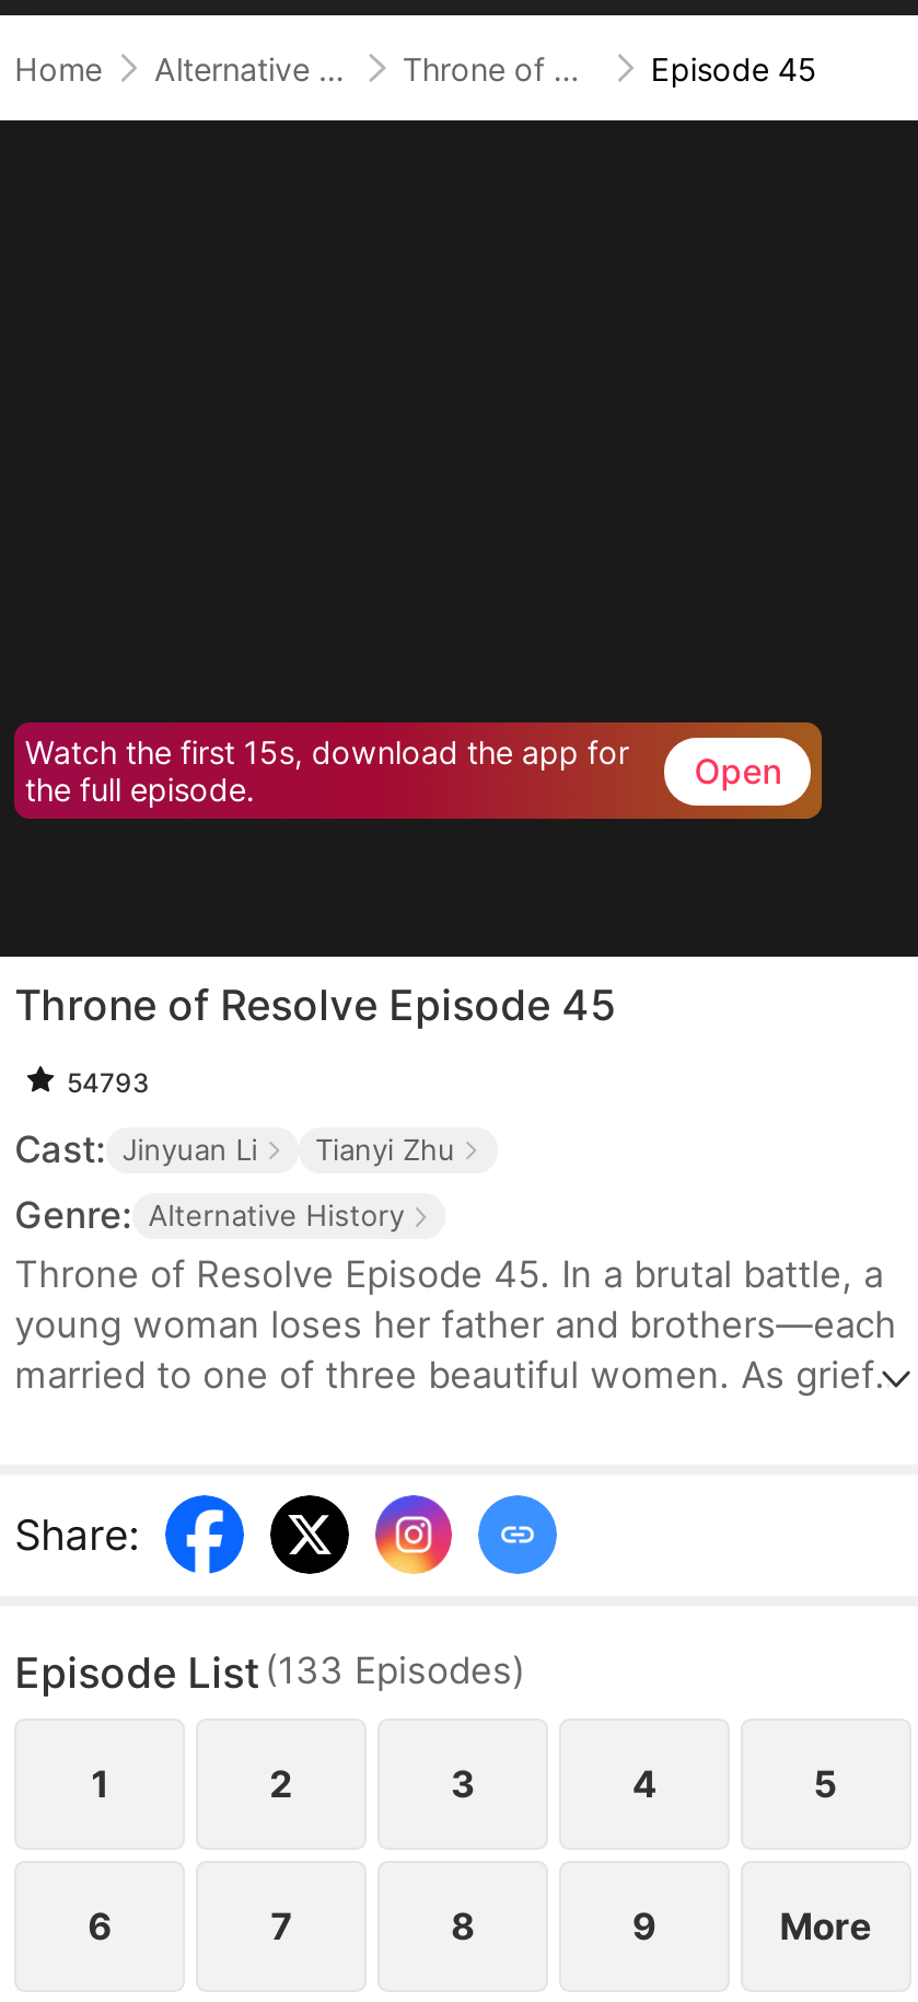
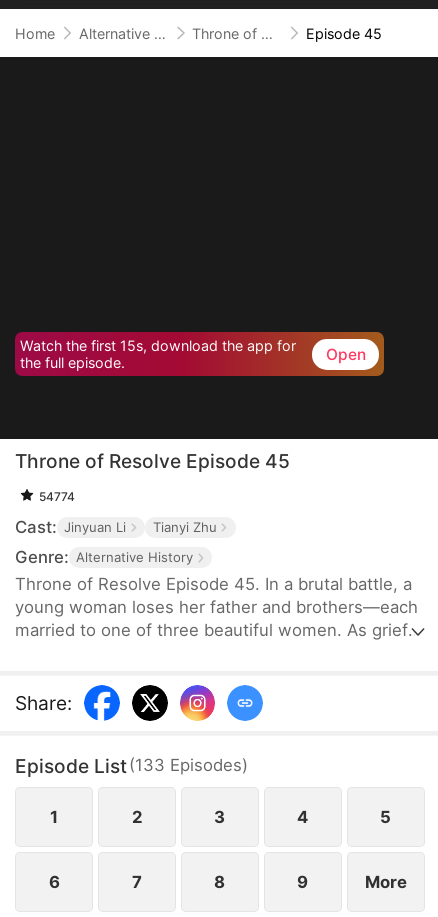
[67,1065,150,1098] 54793 -> [39,489,75,504] 54774

